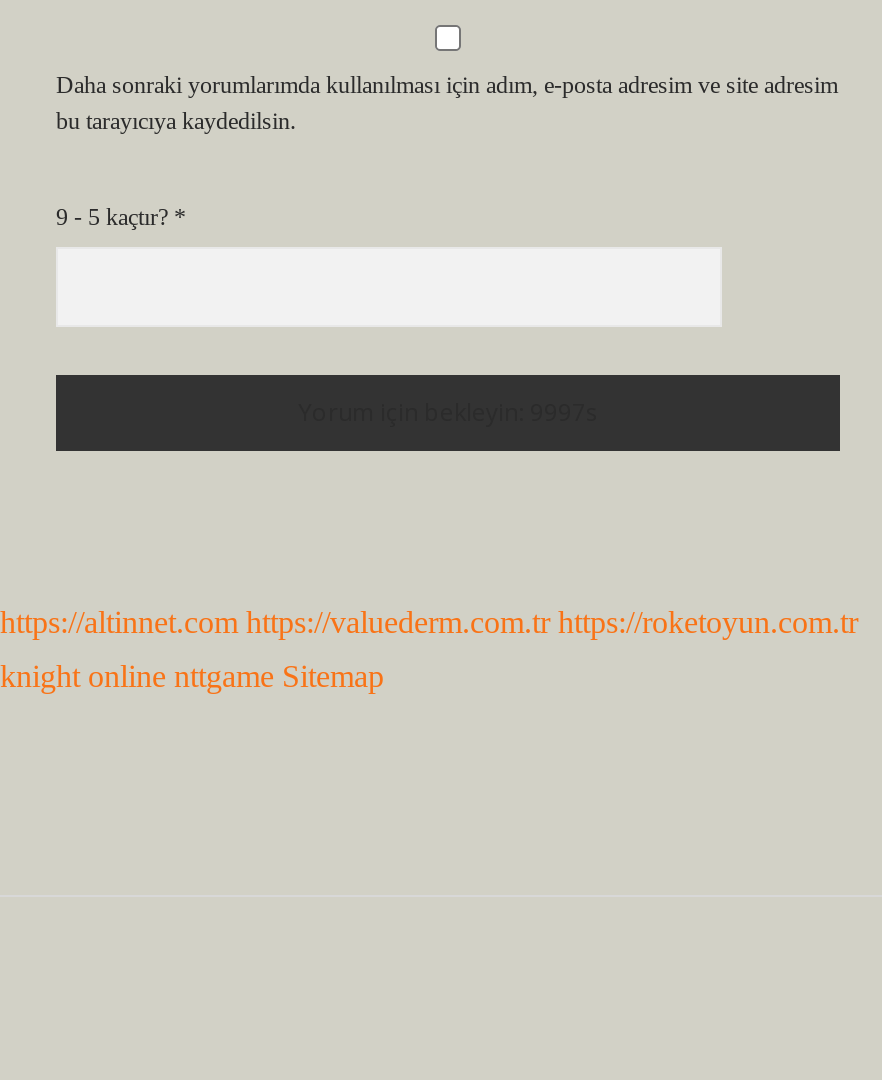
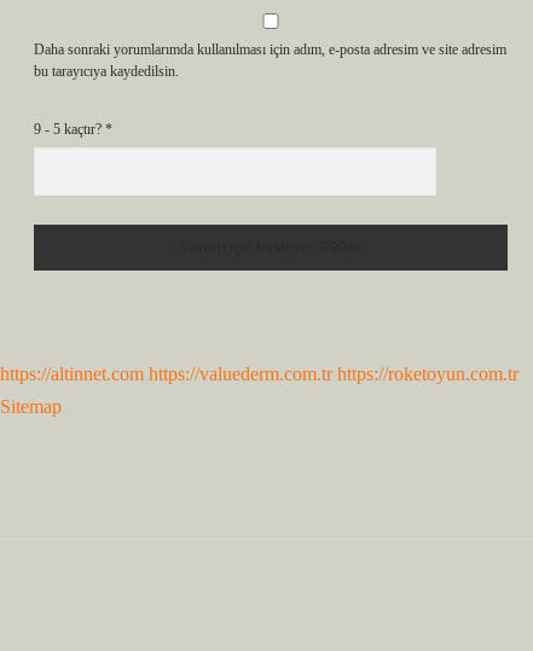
[0,659,384,693] knight online nttgame Sitemap -> [0,396,62,417] Sitemap

